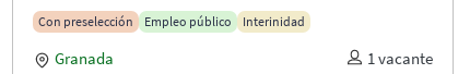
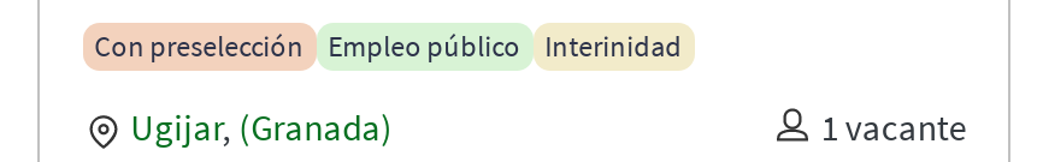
[54,47,113,68] Granada -> [130,105,393,150] Ugijar, (Granada)

